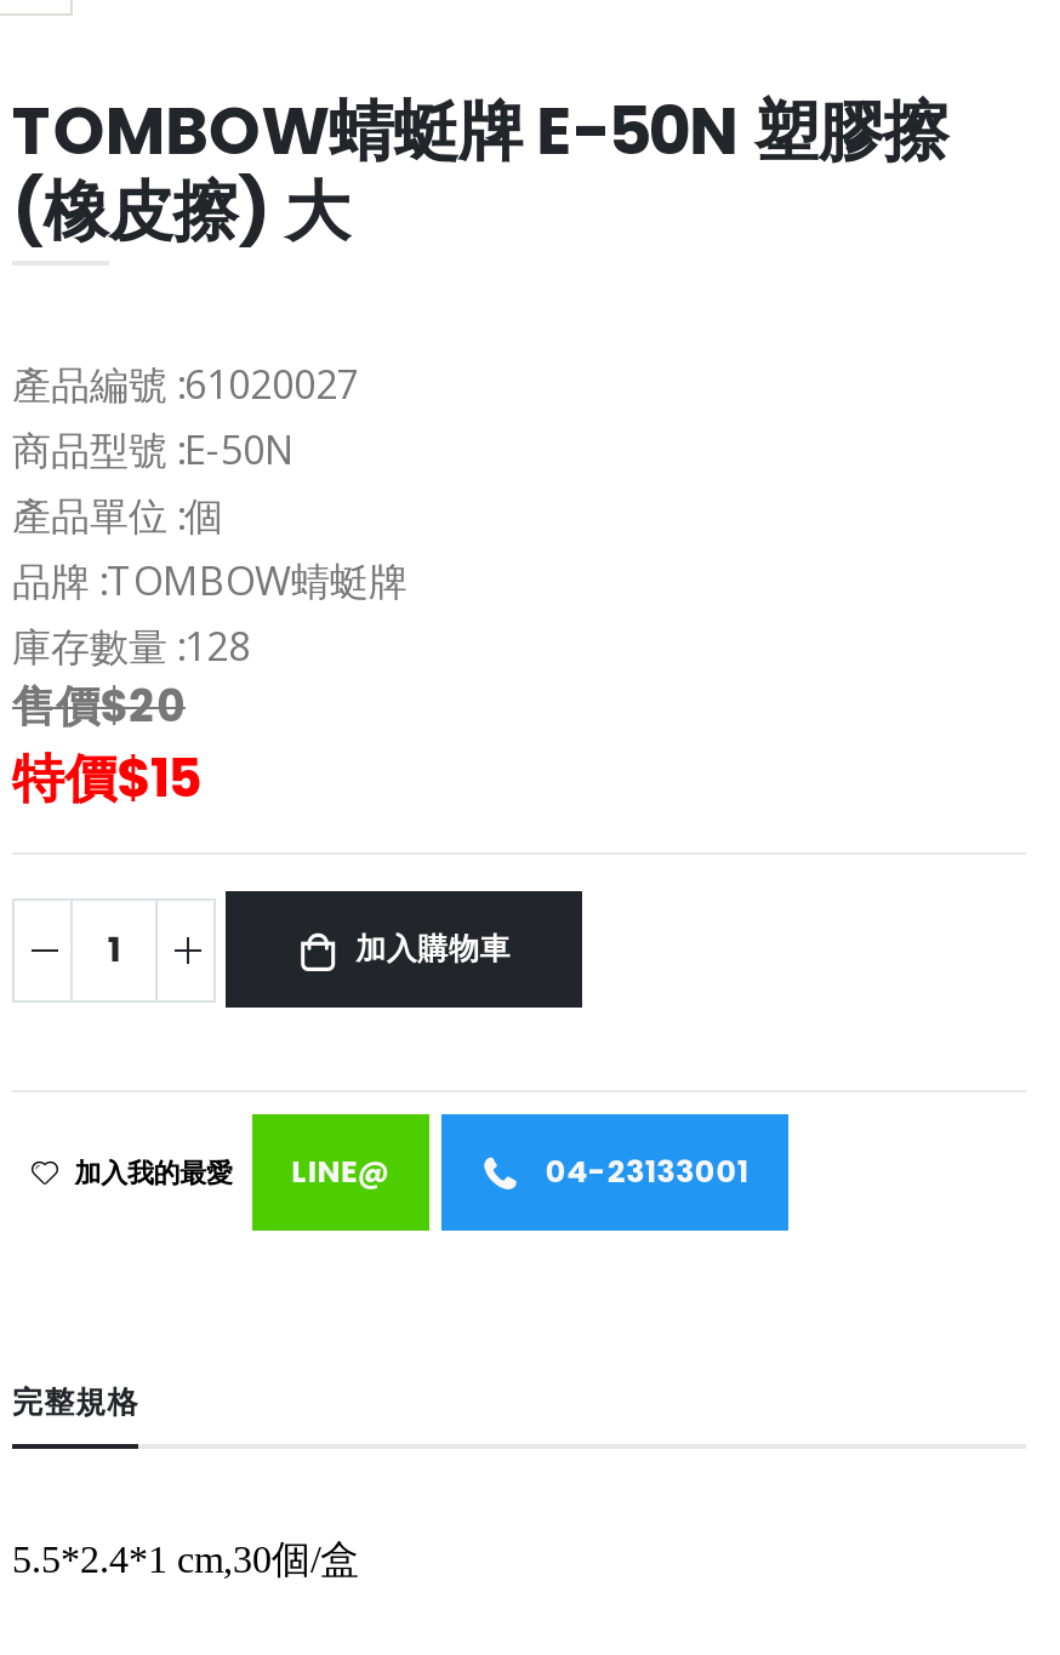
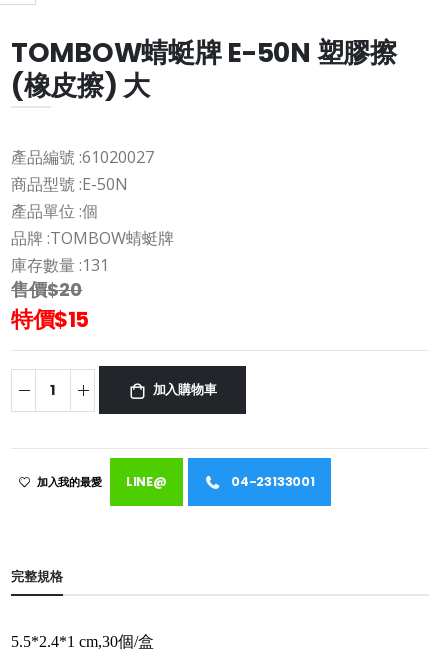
[12,620,250,673] 庫存數量 : 128 -> [11,254,109,276] 庫存數量 : 131

